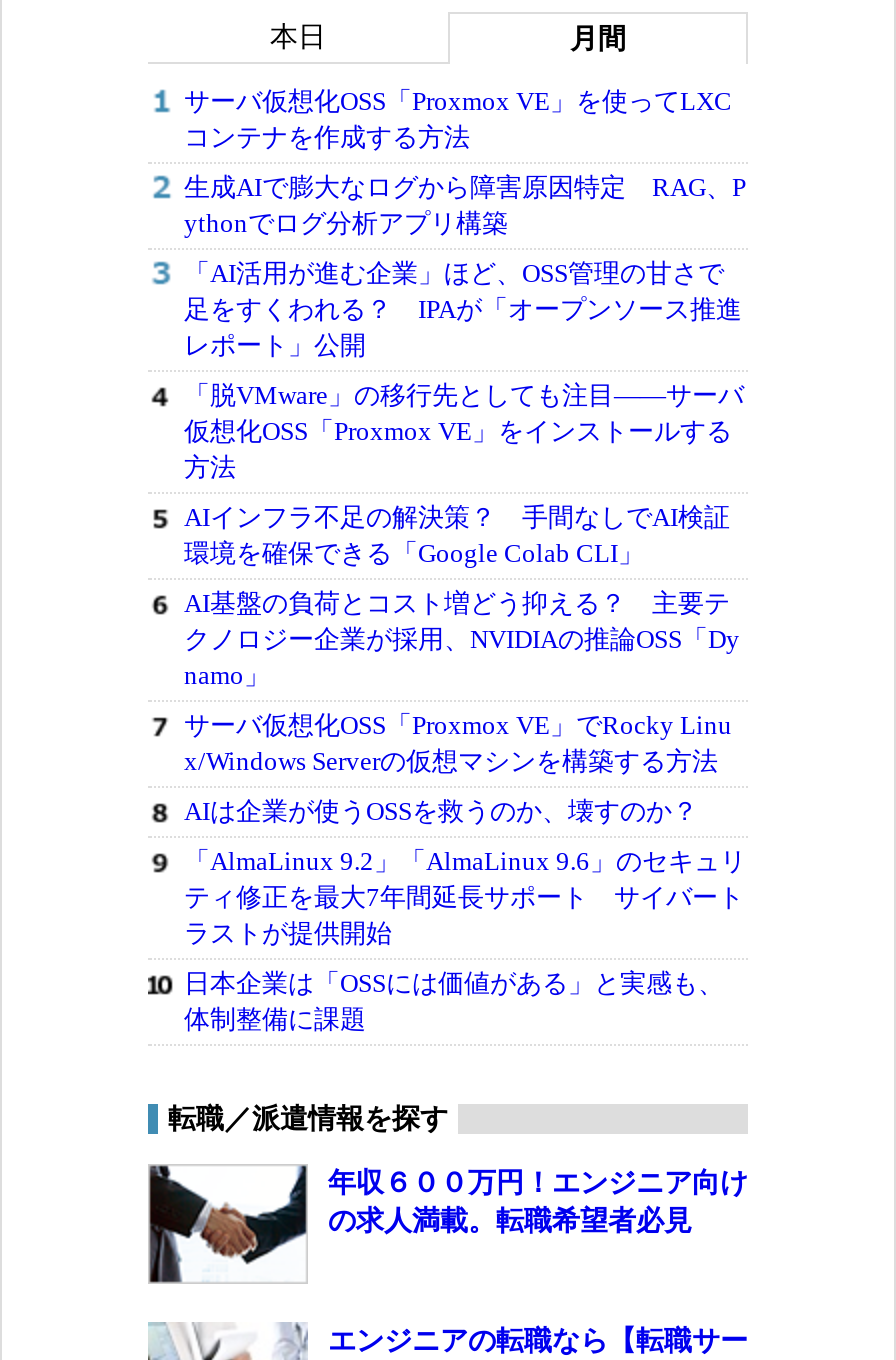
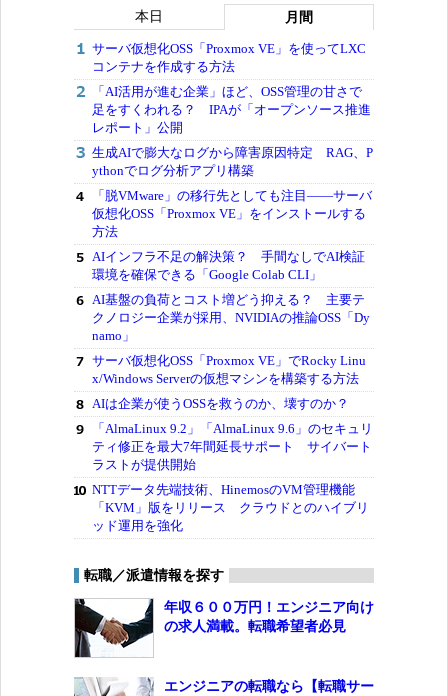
moved [184,172,746,238] -> [92,145,373,178]: 生成AIで膨大なログから障害原因特定 RAG、P | ythonでログ分析アプリ構築
moved [184,258,742,360] -> [92,84,371,135]: 「AI活用が進む企業」ほど、OSS管理の甘さで | 足をすくわれる？ IPAが「オープンソース推進 | レポート」公開
[184,968,724,1034] 日本企業は「OSSには価値がある」と実感も、 | 体制整備に課題 -> [92,482,369,533] NTTデータ先端技術、HinemosのVM管理機能 | 「KVM」版をリリース クラウドとのハイブリ | ッド運用を強化

